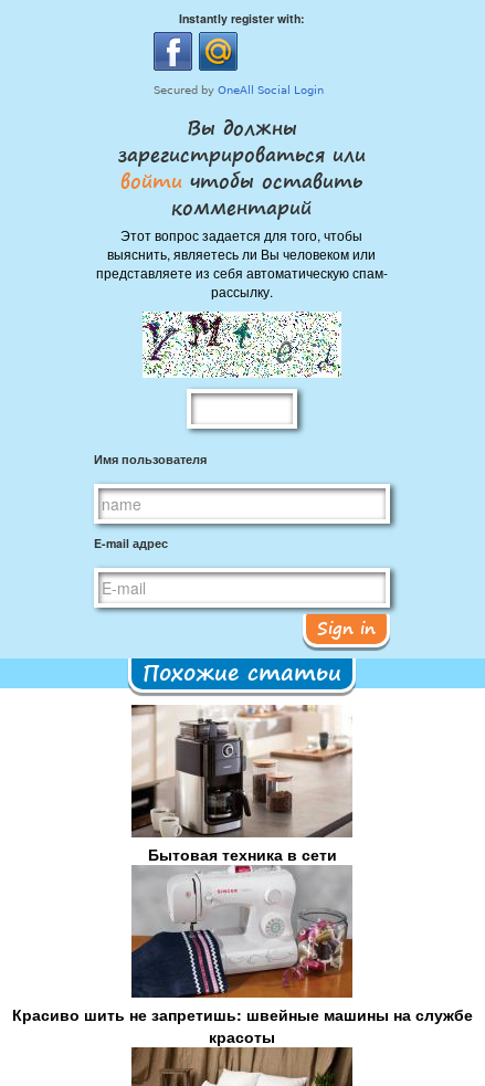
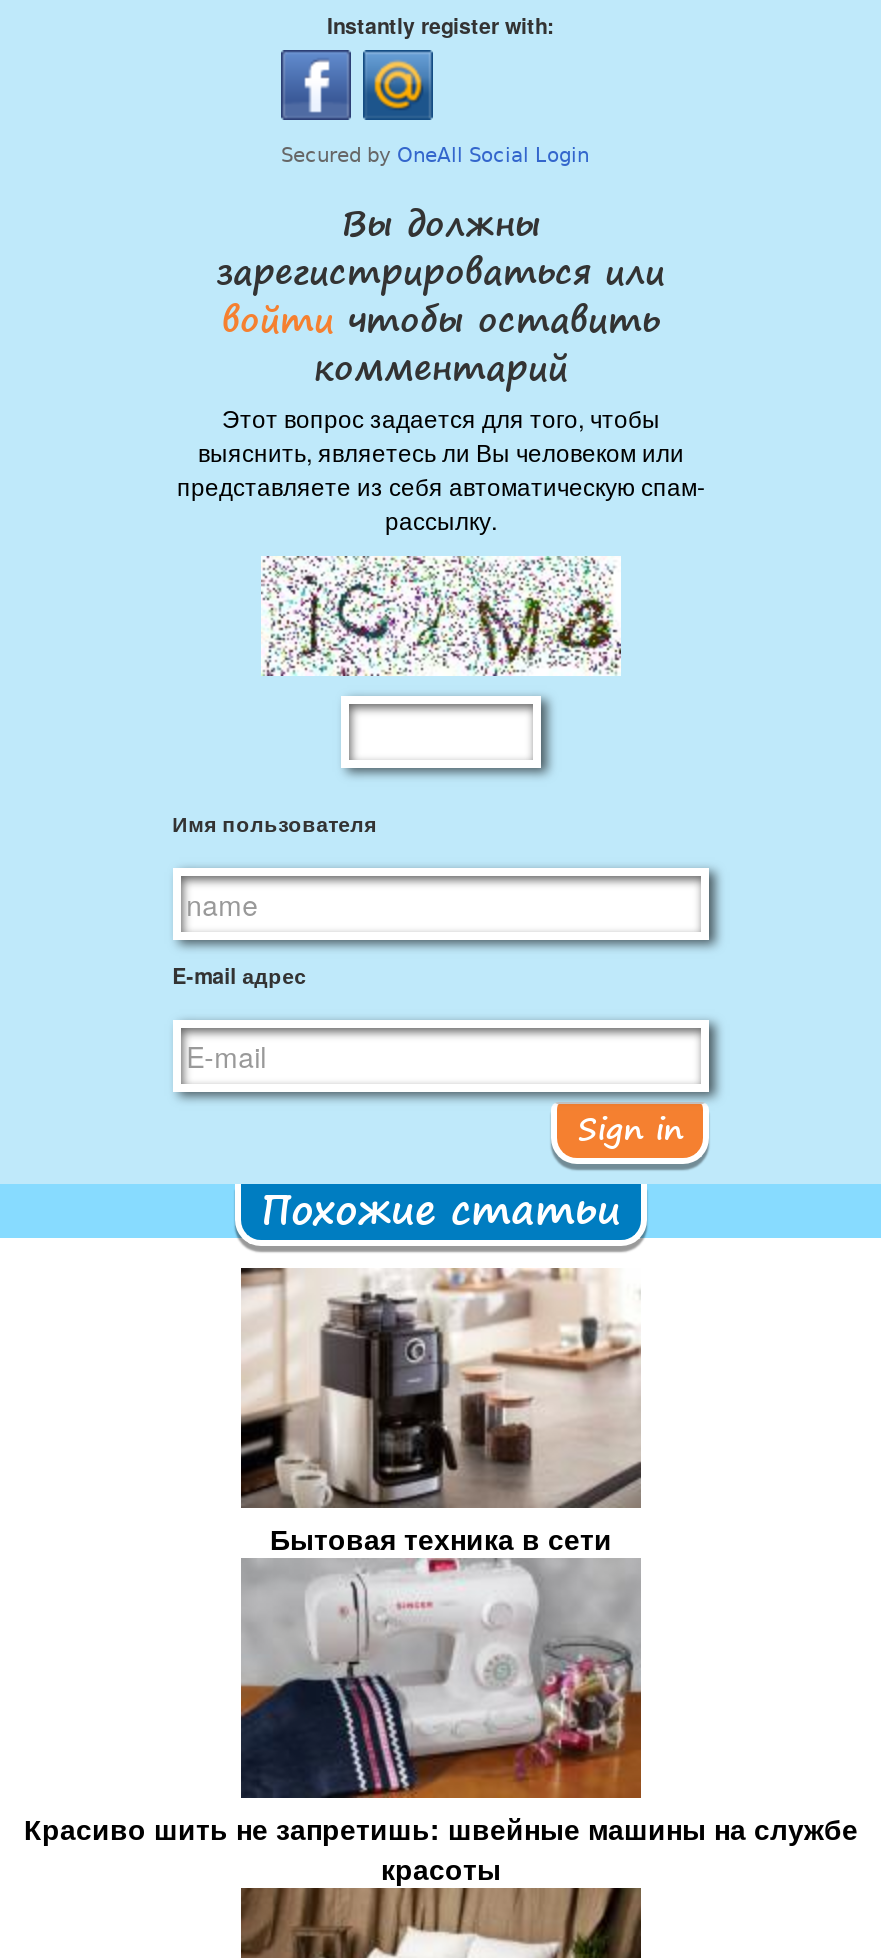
[143,310,341,378] [image] -> [261,556,623,678] [image]

